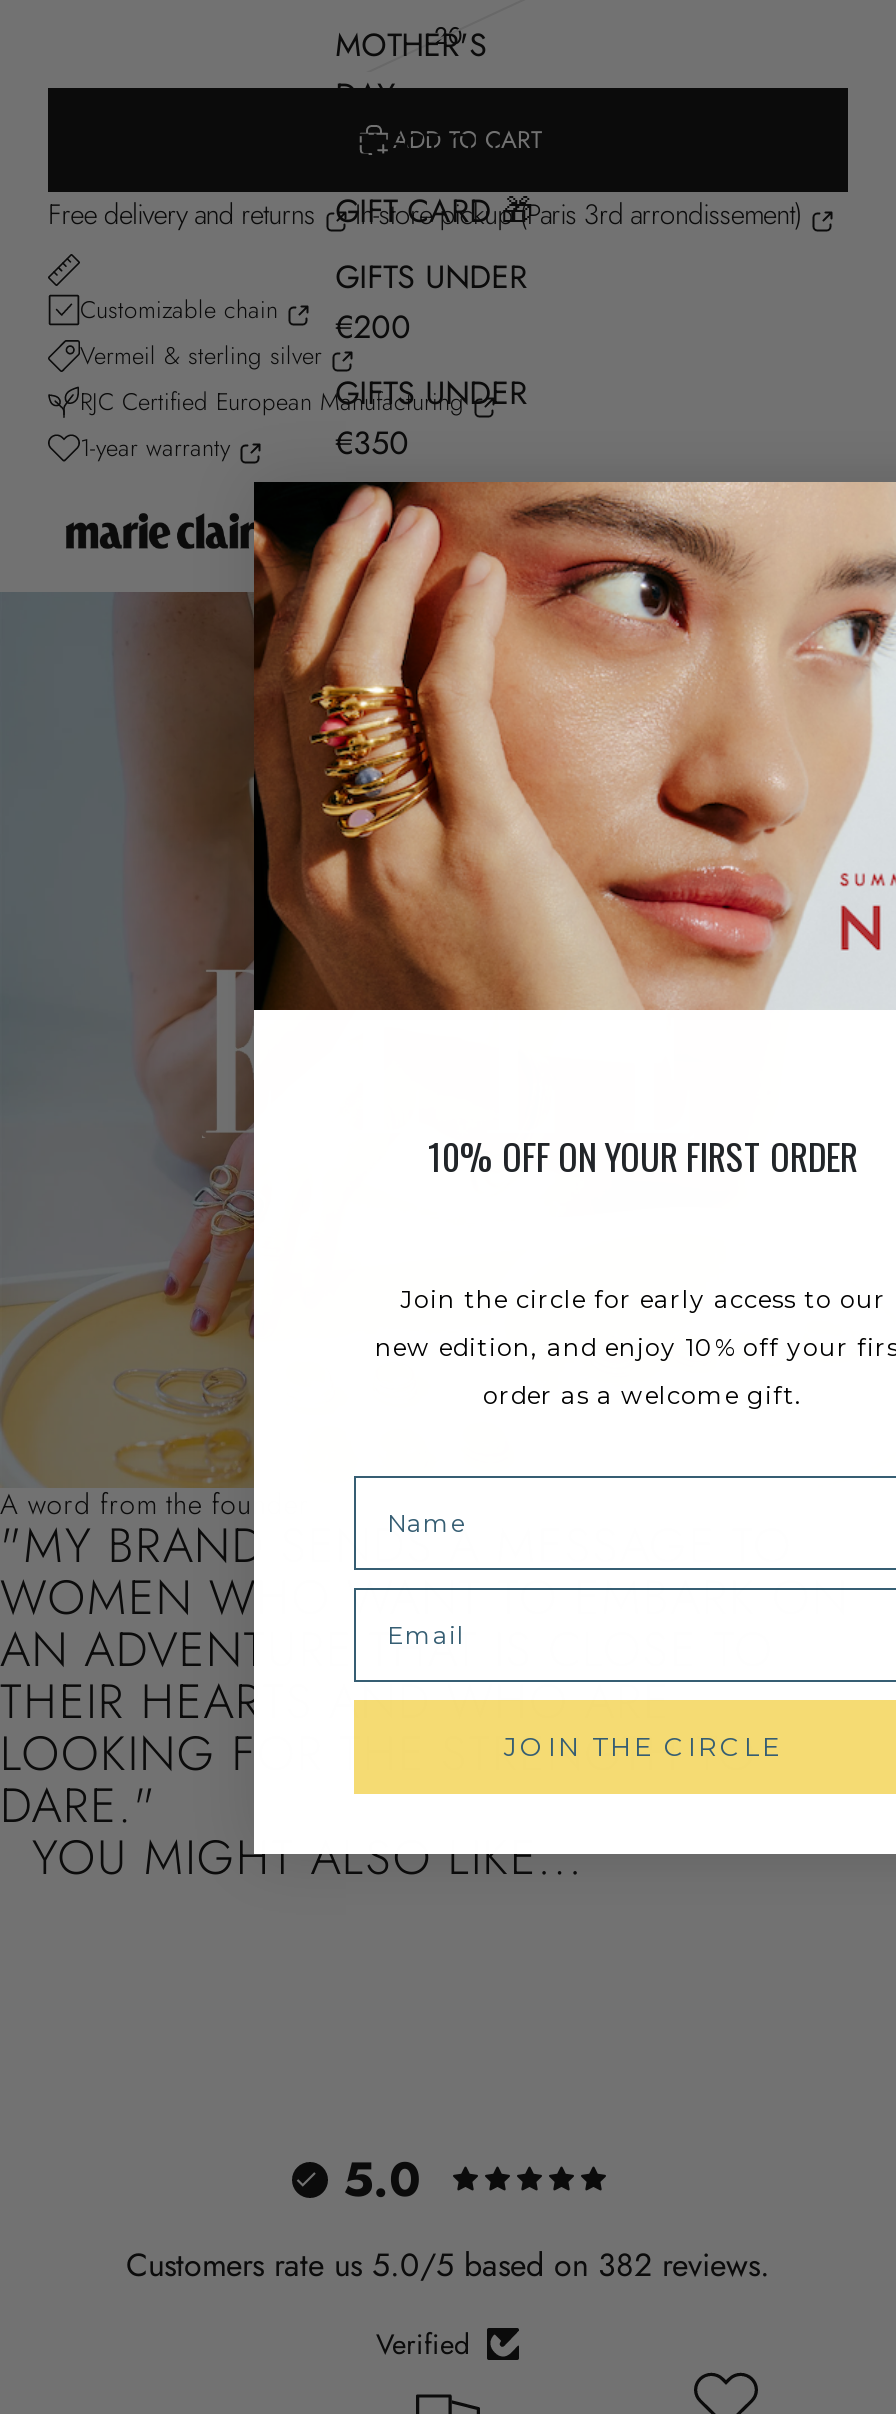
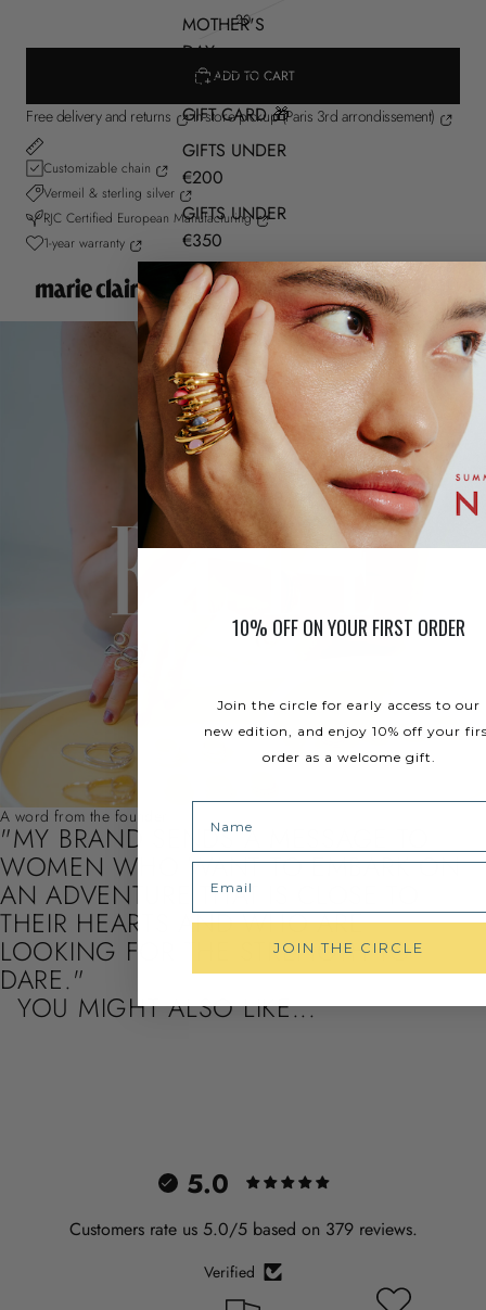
[126,2242,770,2288] Customers rate us 5.0/5 based on 382 reviews. -> [69,1217,417,1242] Customers rate us 5.0/5 based on 379 reviews.

